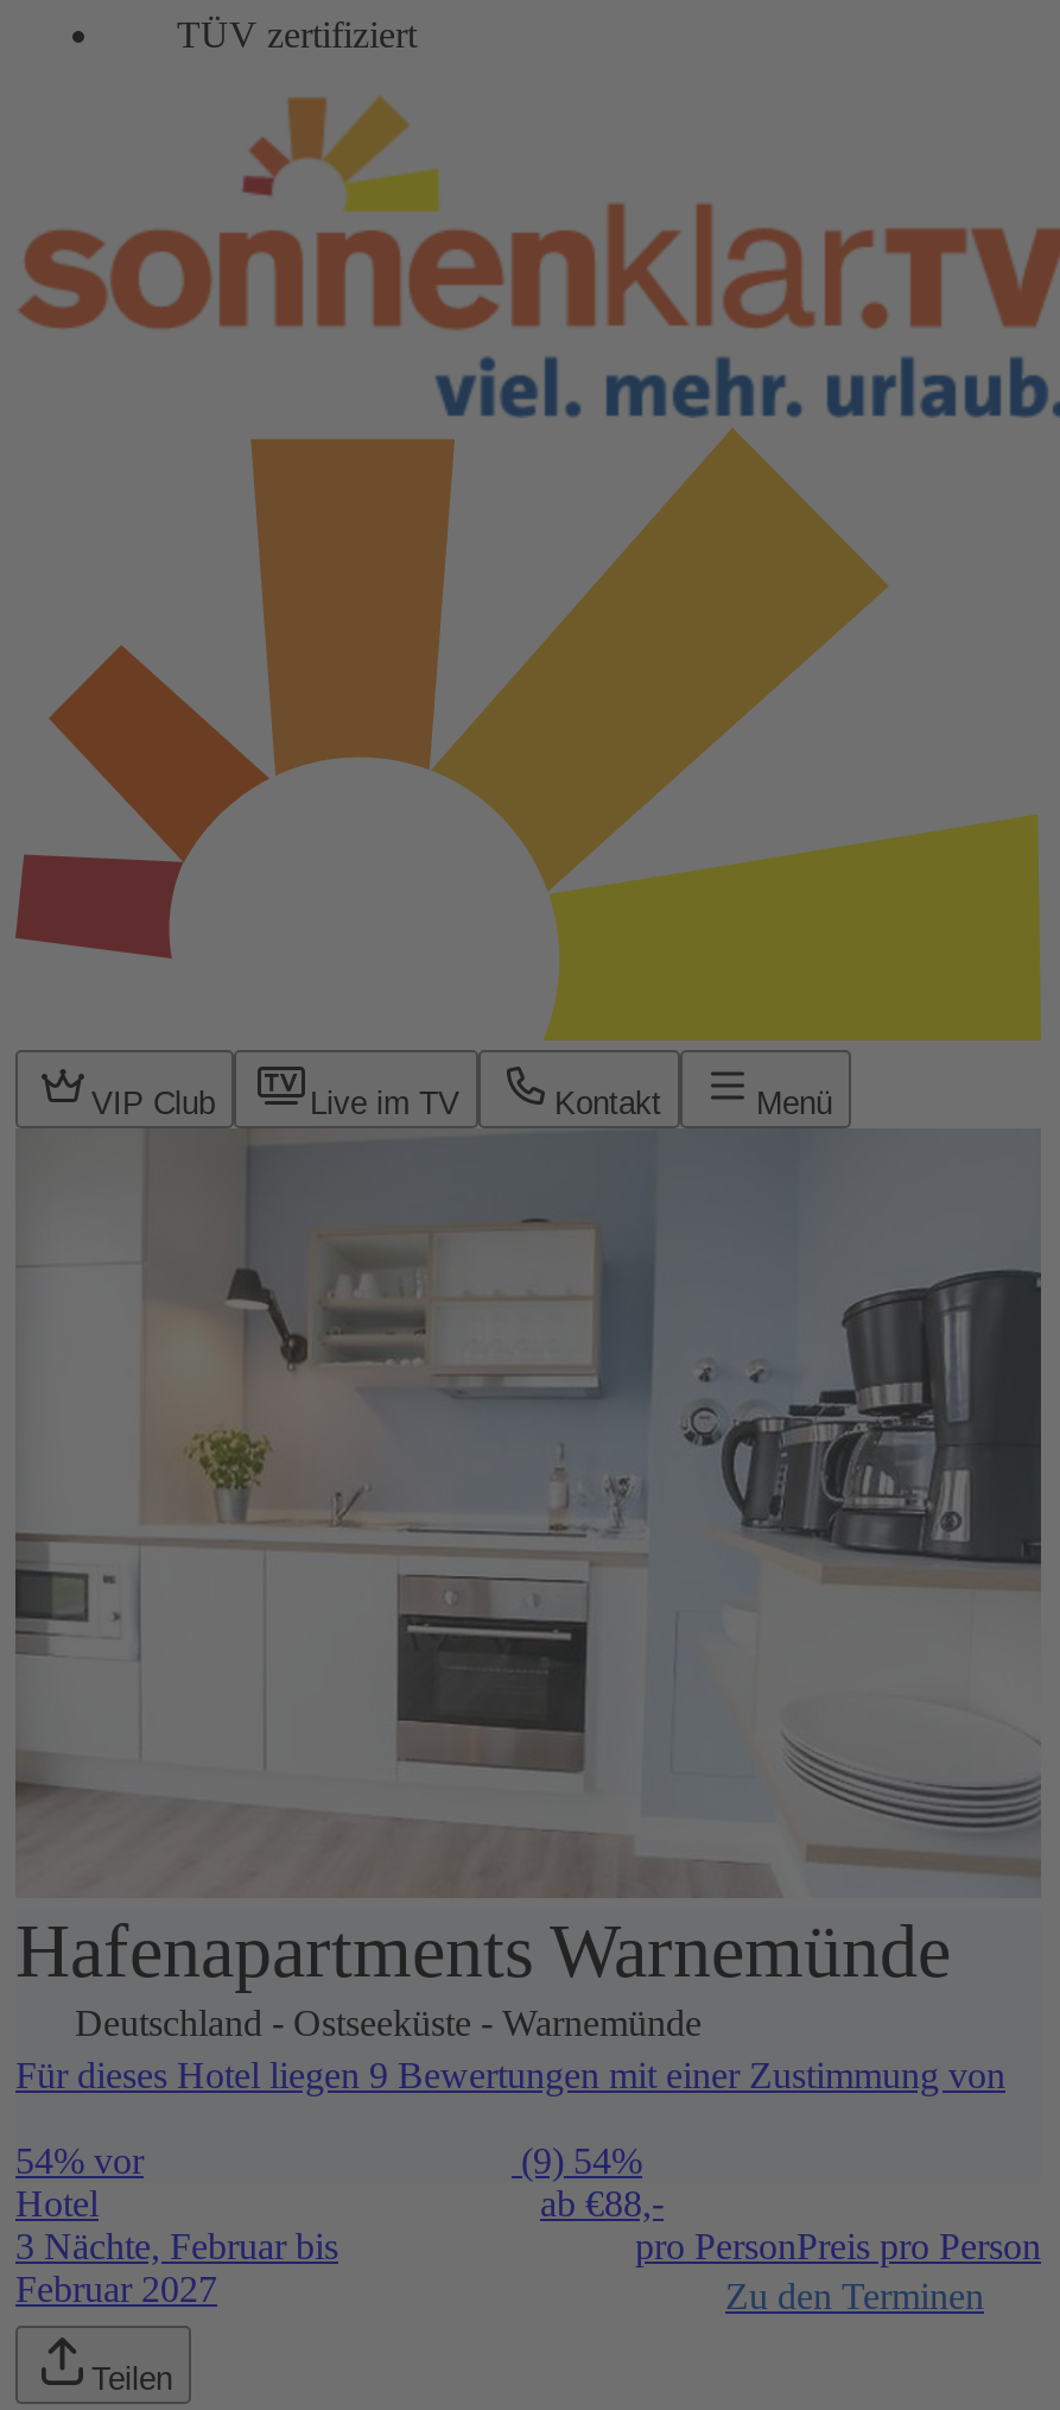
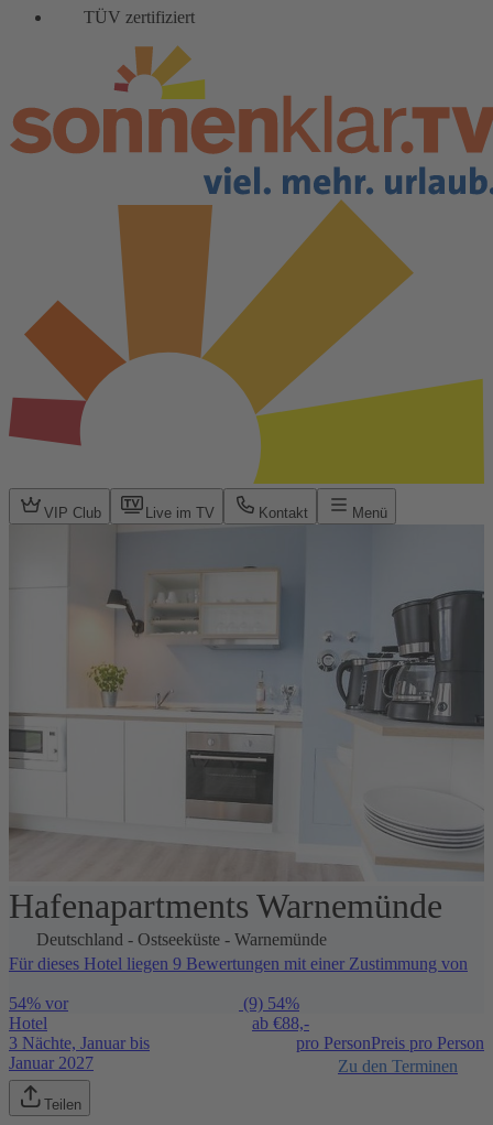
[15,2226,338,2309] 3 Nächte, Februar bis | Februar 2027 -> [9,1033,150,1072] 3 Nächte, Januar bis | Januar 2027

